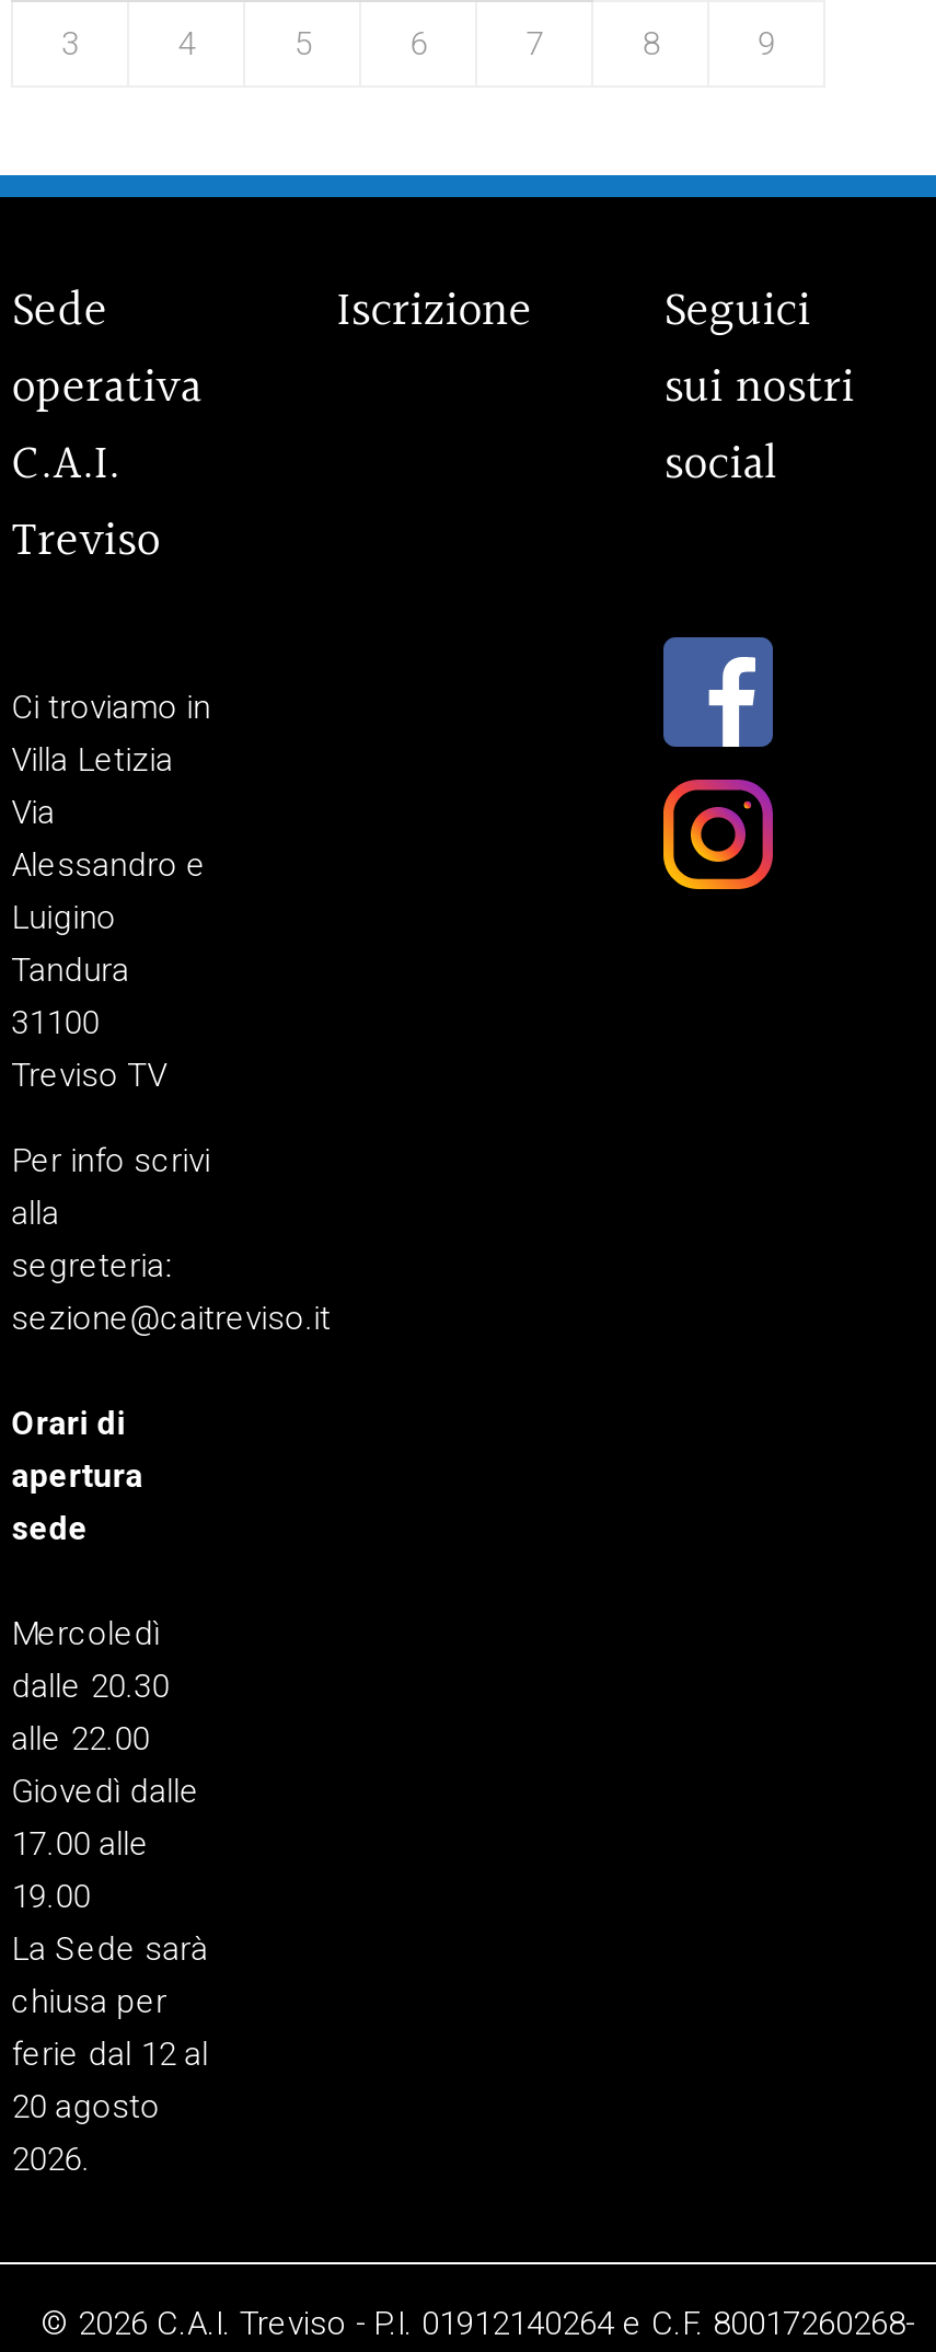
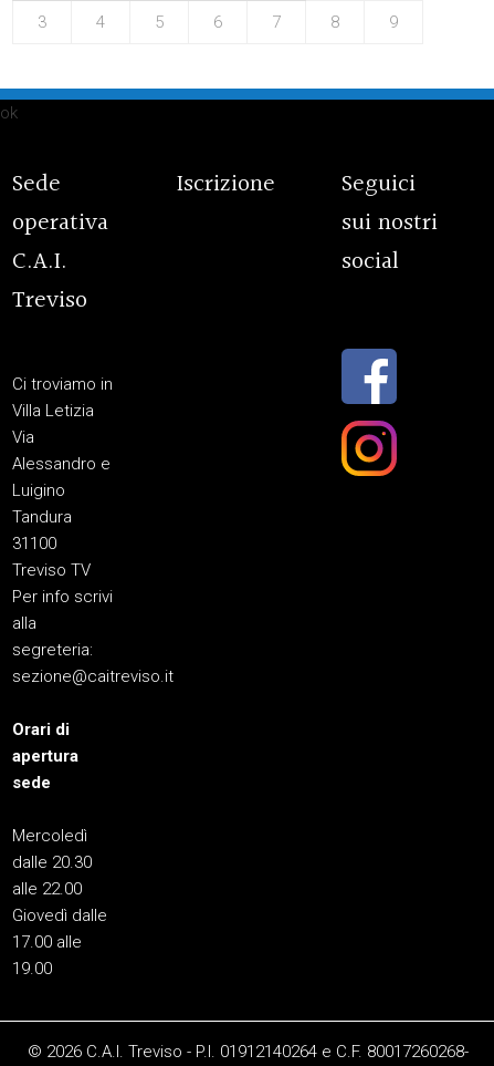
none -> [0,104,18,123] ok
moved [11,275,211,1096] -> [12,165,113,581]: Sede | operativa | C.A.I. | ... | 31100 | Treviso TV
moved [337,275,854,505] -> [177,165,438,282]: Iscrizione | Seguici | sui nostri | social
[11,1930,208,2180] La Sede sarà | chiusa per | ferie dal 12 al | 20 agosto | 2026. -> none

